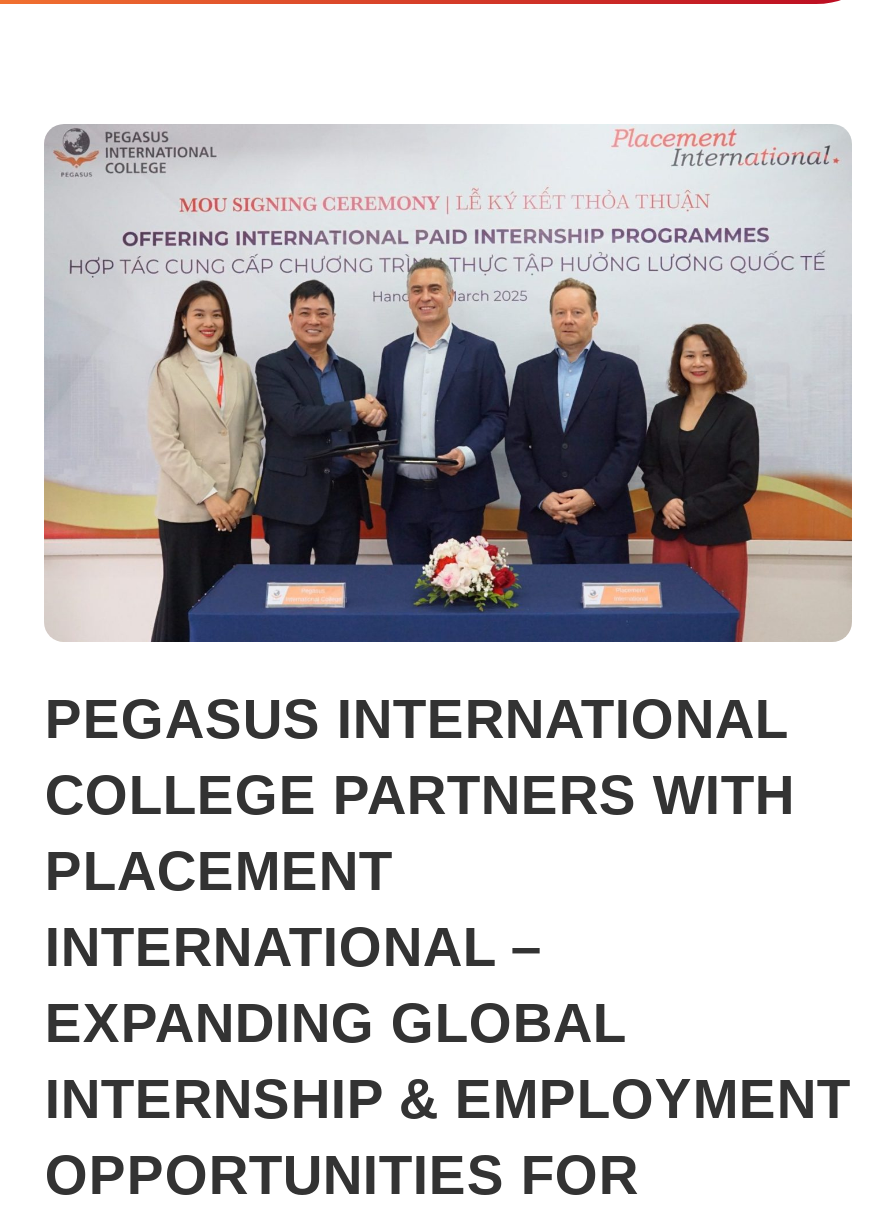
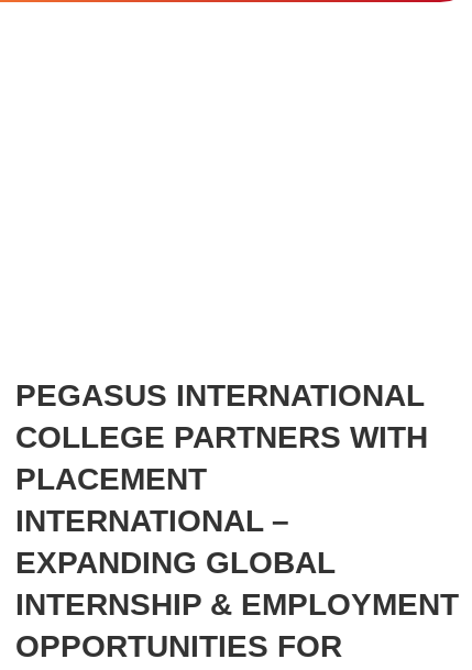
[42,124,854,644] [image] -> none

